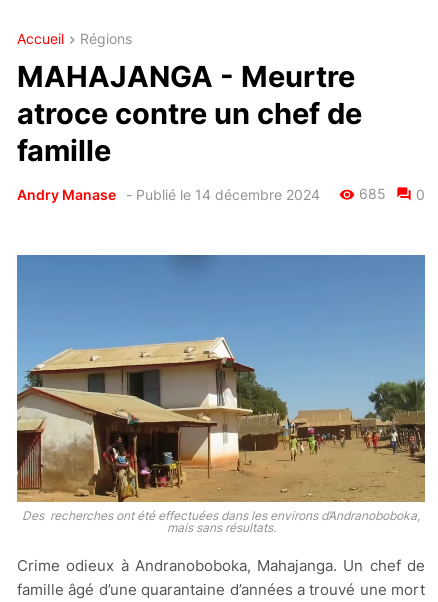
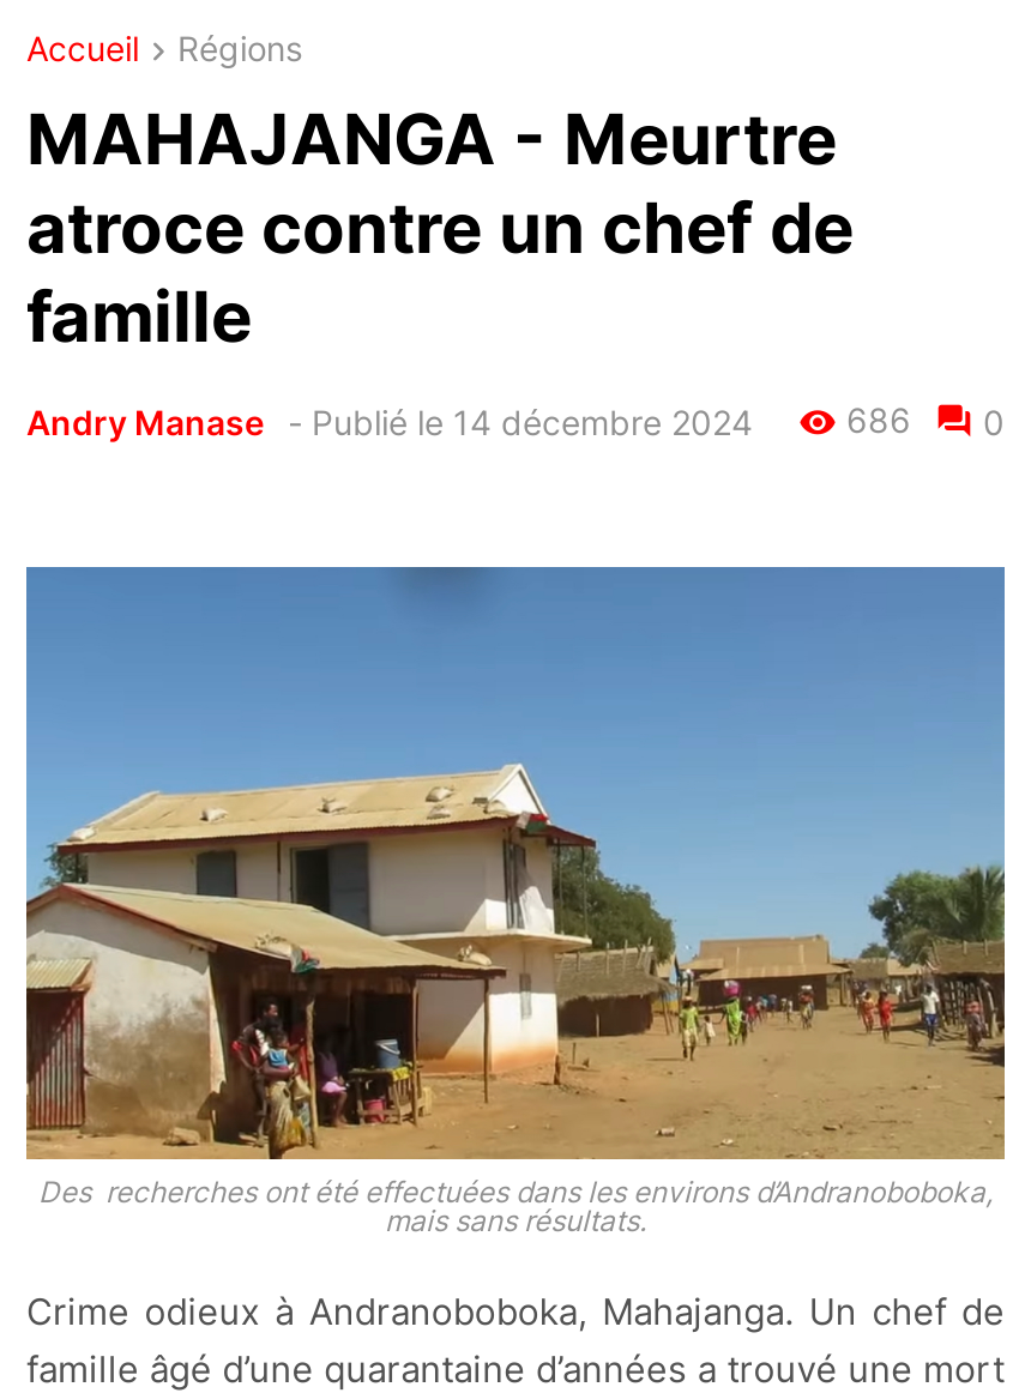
[359,185,425,203] 685 0 -> [846,400,1005,442] 686 0

